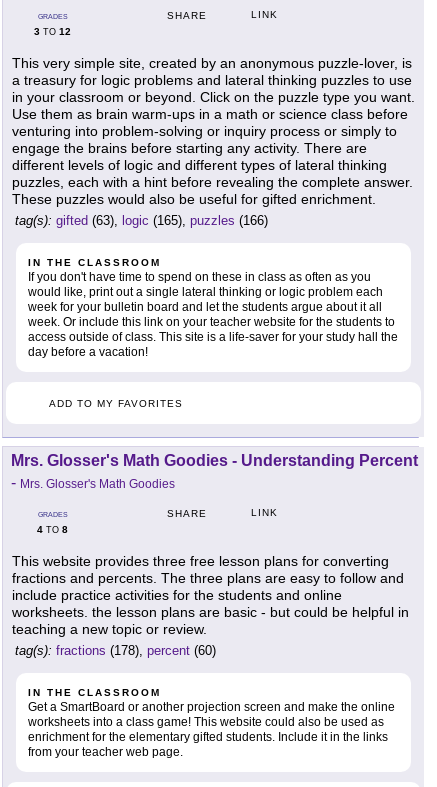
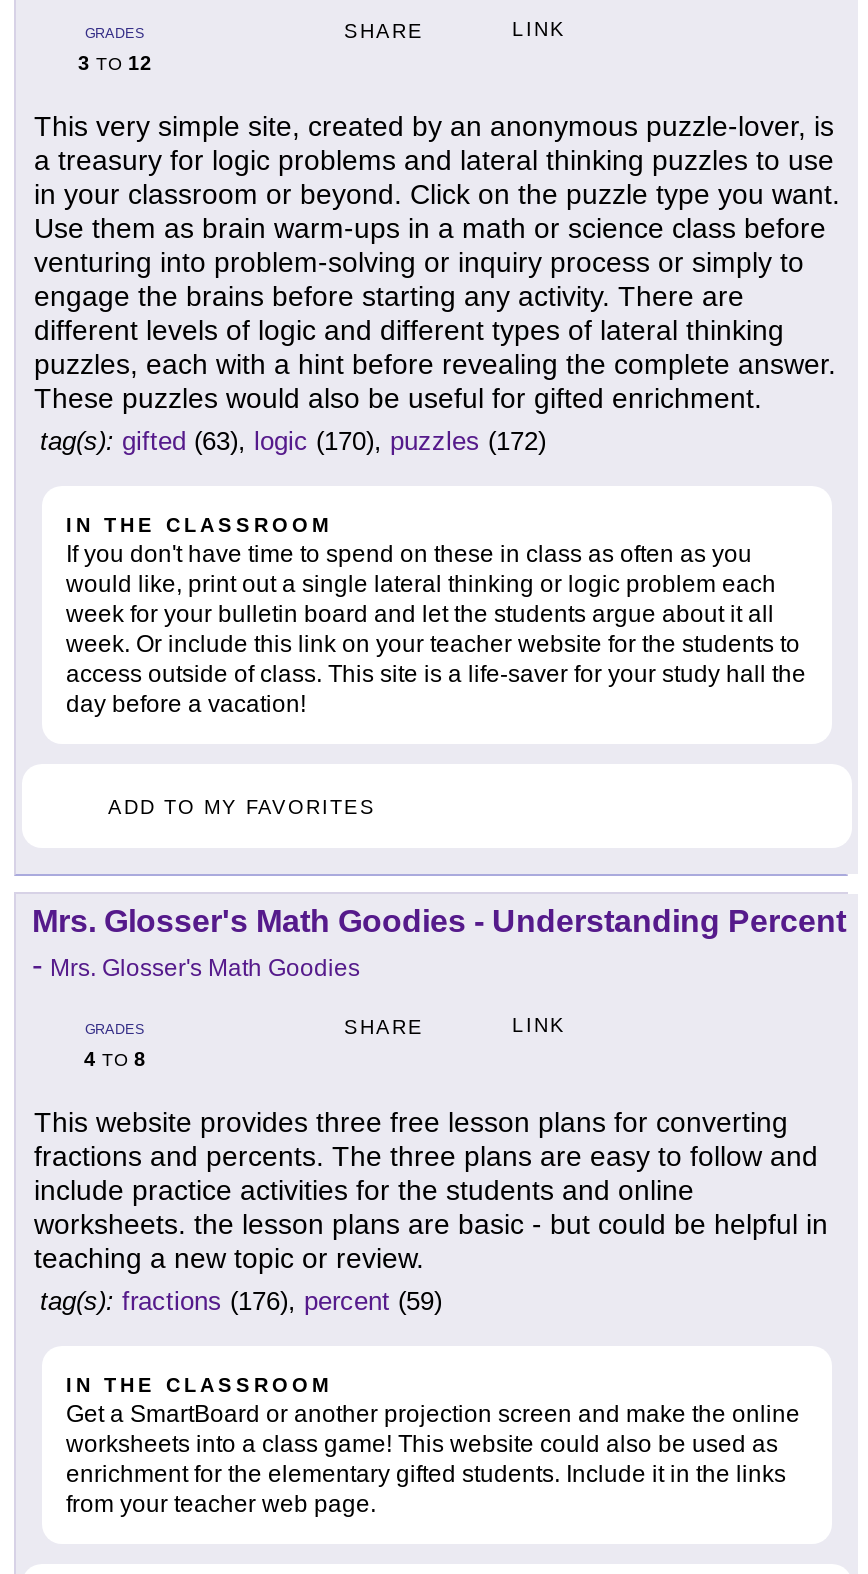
[15,213,268,228] tag(s): gifted (63), logic (165), puzzles (166) -> [40,427,546,457] tag(s): gifted (63), logic (170), puzzles (172)
[15,643,216,658] tag(s): fractions (178), percent (60) -> [40,1287,442,1317] tag(s): fractions (176), percent (59)

